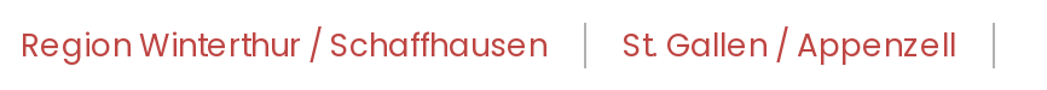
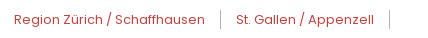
[21,23,548,69] Region Winterthur / Schaffhausen -> [14,10,205,29] Region Zürich / Schaffhausen

